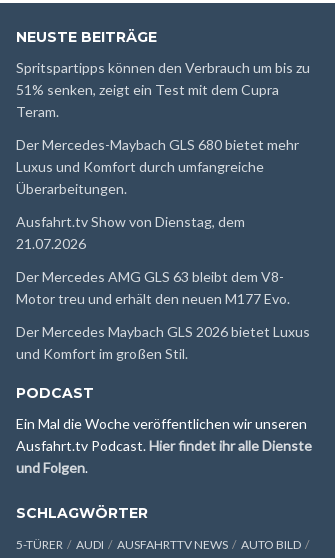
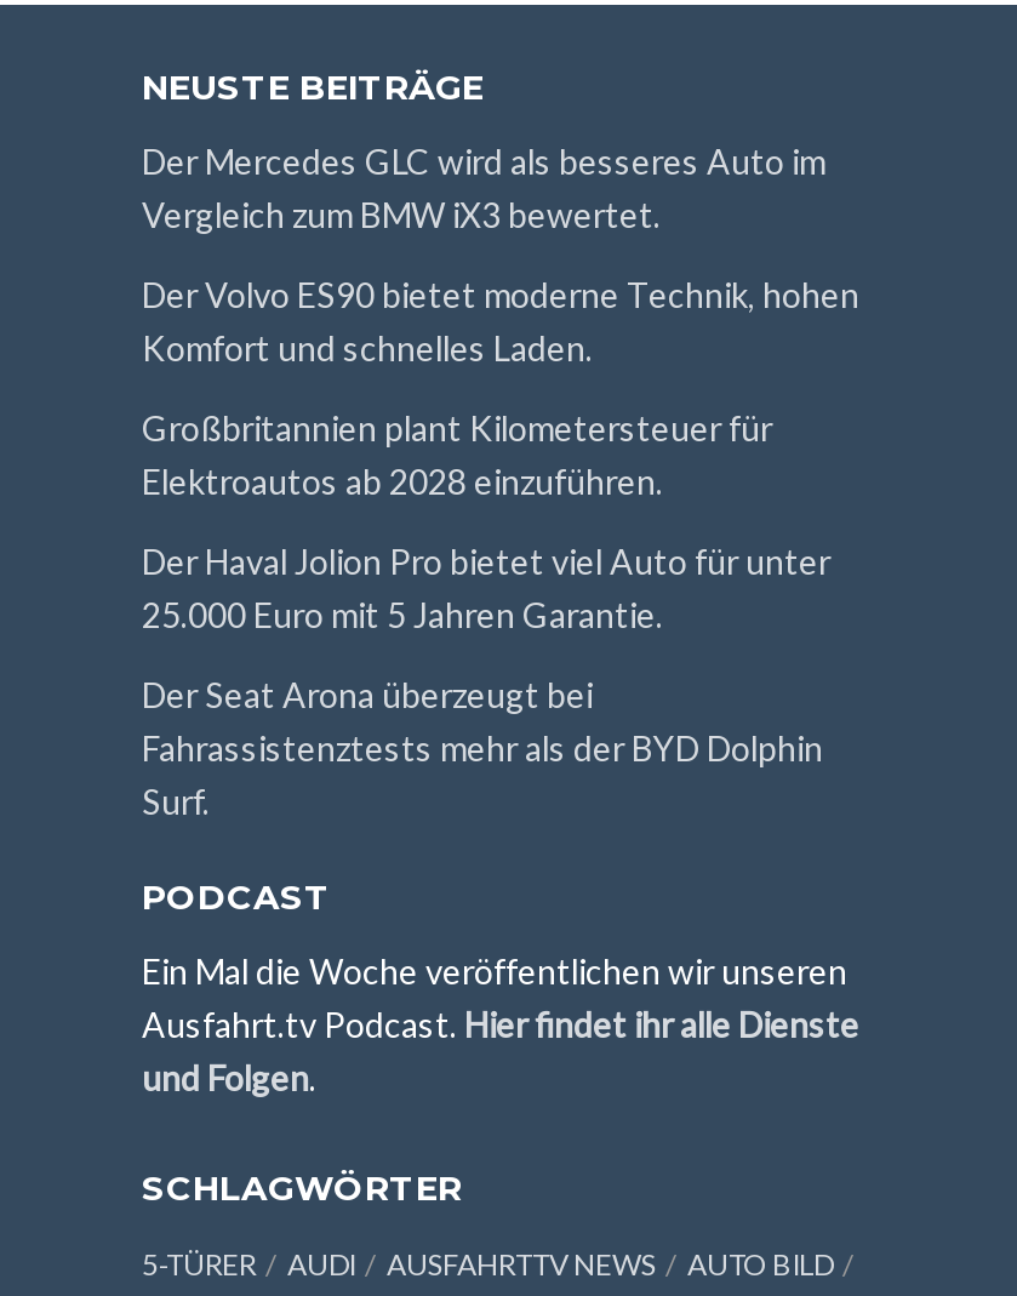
[16,59,310,120] Spritspartipps können den Verbrauch um bis zu | 51% senken, zeigt ein Test mit dem Cupra | Teram. -> [142,141,825,236] Der Mercedes GLC wird als besseres Auto im | Vergleich zum BMW iX3 bewertet.
[16,136,299,197] Der Mercedes-Maybach GLS 680 bietet mehr | Luxus und Komfort durch umfangreiche | Überarbeitungen. -> [142,275,859,369] Der Volvo ES90 bietet moderne Technik, hohen | Komfort und schnelles Laden.
[16,213,245,252] Ausfahrt.tv Show von Dienstag, dem | 21.07.2026 -> [142,408,772,503] Großbritannien plant Kilometersteuer für | Elektroautos ab 2028 einzuführen.
[16,268,290,307] Der Mercedes AMG GLS 63 bleibt dem V8- | Motor treu und erhält den neuen M177 Evo. -> [142,541,830,636] Der Haval Jolion Pro bietet viel Auto für unter | 25.000 Euro mit 5 Jahren Garantie.
[16,323,310,362] Der Mercedes Maybach GLS 2026 bietet Luxus | und Komfort im großen Stil. -> [142,675,823,823] Der Seat Arona überzeugt bei | Fahrassistenztests mehr als der BYD Dolphin | Surf.

